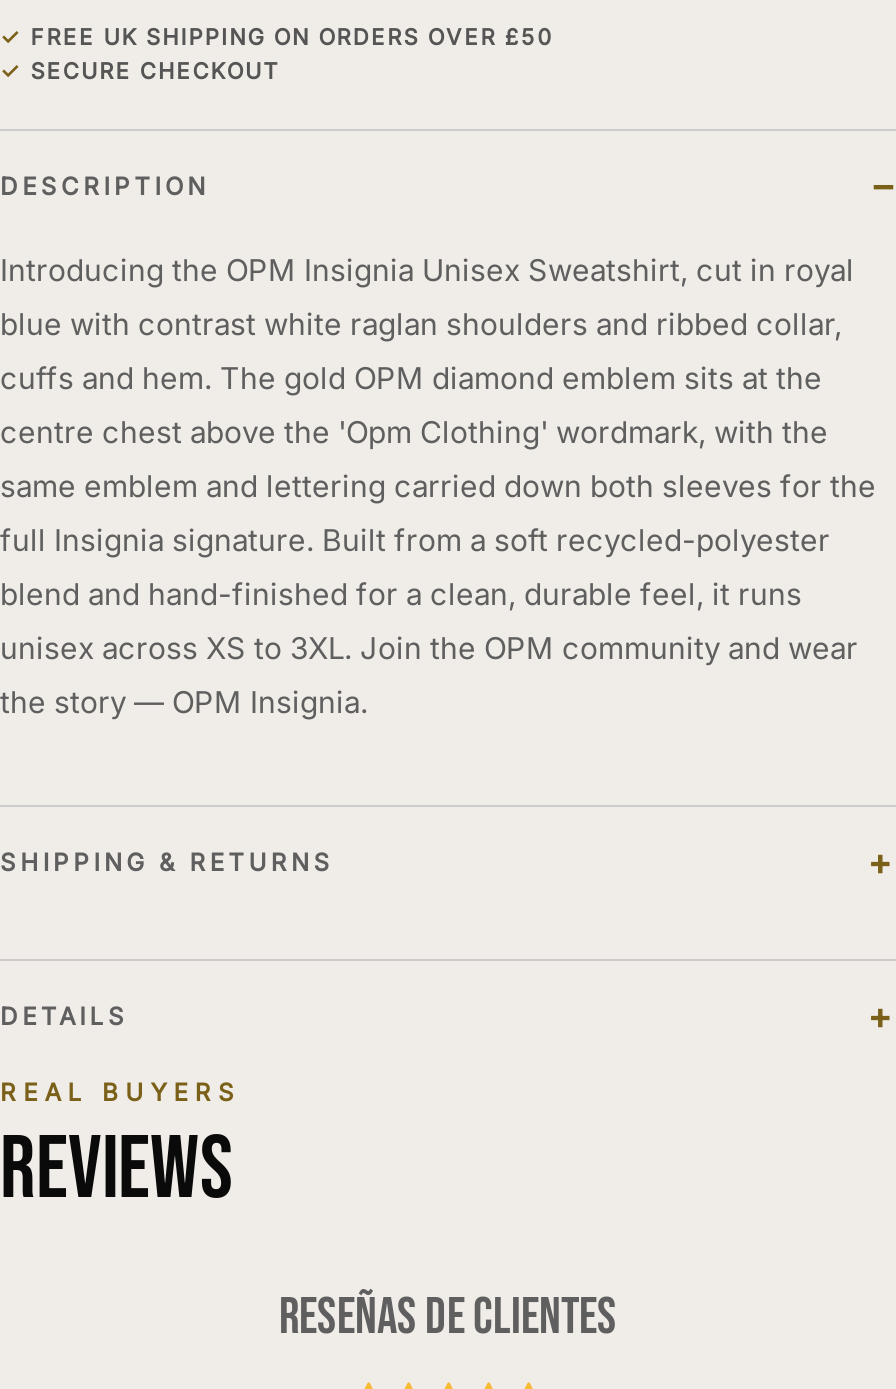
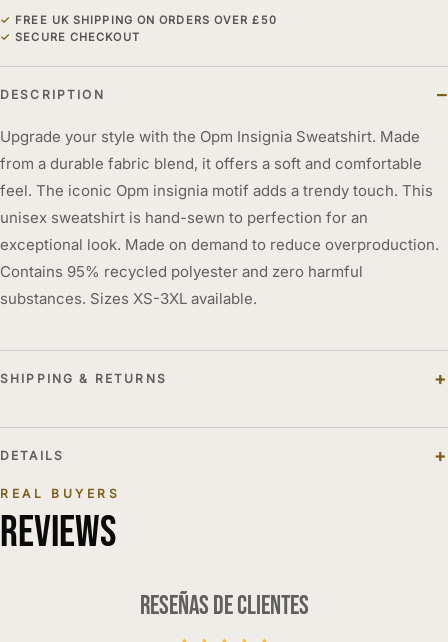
[0,251,876,721] Introducing the OPM Insignia Unisex Sweatshirt, cut in royal | blue with contrast white raglan shoulders and ribbed collar, | cuffs and hem. The gold OPM diamond emblem sits at the | centre chest above the 'Opm Clothing' wordmark, with the | same emblem and lettering carried down both sleeves for the | full Insignia signature. Built from a soft recycled-polyester | blend and hand-finished for a clean, durable feel, it runs | unisex across XS to 3XL. Join the OPM community and wear | the story — OPM Insignia. -> [0,127,439,308] Upgrade your style with the Opm Insignia Sweatshirt. Made | from a durable fabric blend, it offers a soft and comfortable | feel. The iconic Opm insignia motif adds a trendy touch. This | unisex sweatshirt is hand-sewn to perfection for an | exceptional look. Made on demand to reduce overproduction. | Contains 95% recycled polyester and zero harmful | substances. Sizes XS-3XL available.

